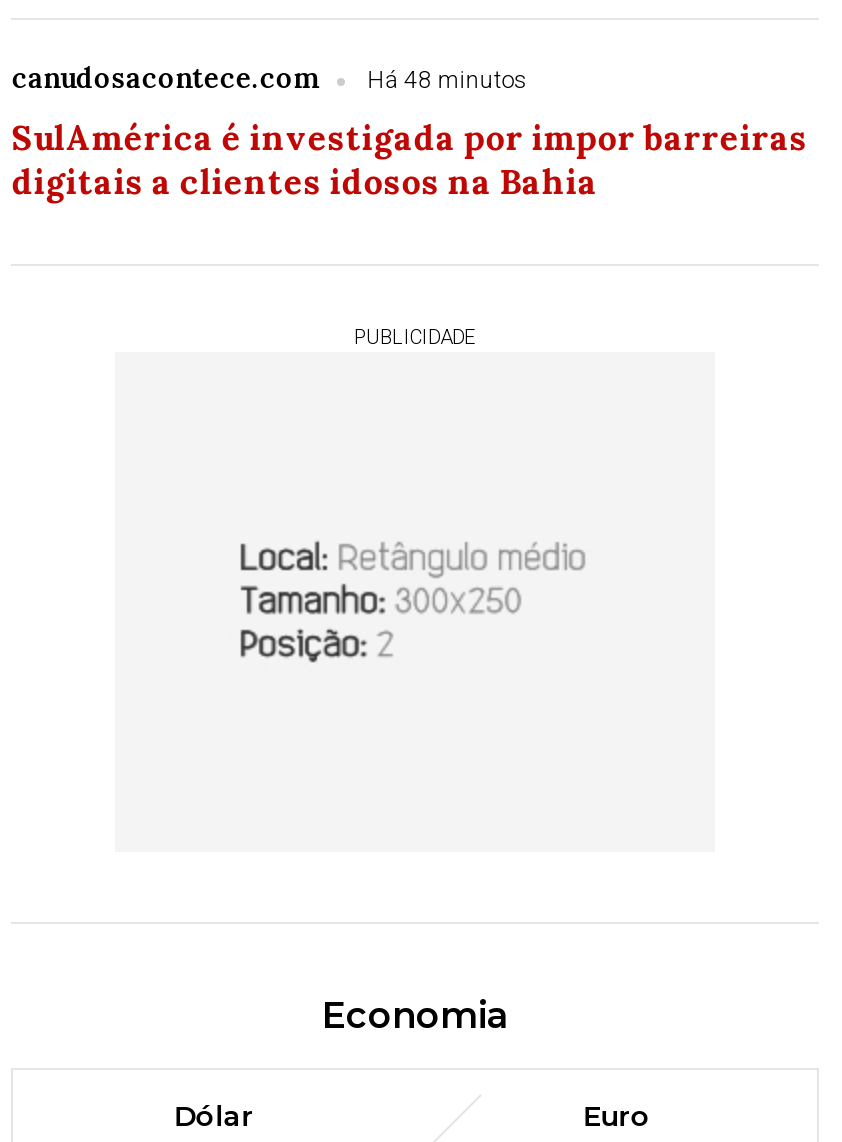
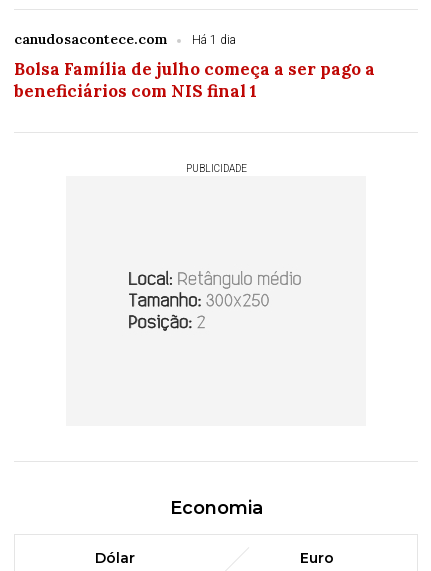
[12,61,528,97] canudosacontece.com Há 48 minutos -> [14,30,236,48] canudosacontece.com Há 1 dia
[12,117,808,205] SulAmérica é investigada por impor barreiras | digitais a clientes idosos na Bahia -> [14,58,375,102] Bolsa Família de julho começa a ser pago a | beneficiários com NIS final 1

